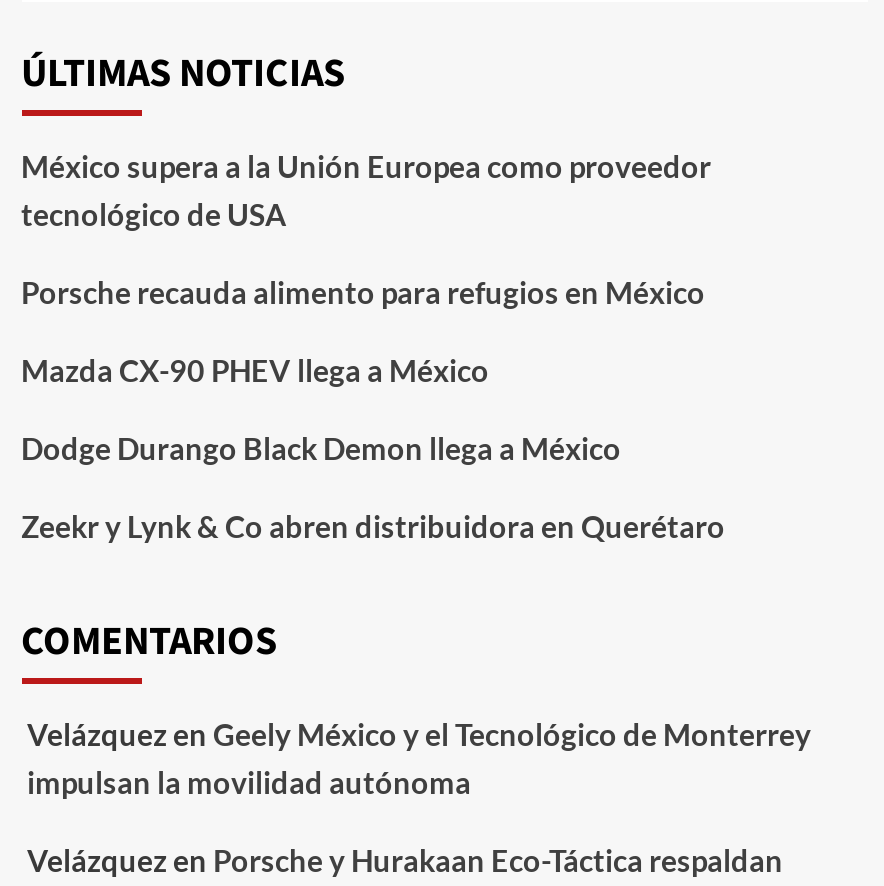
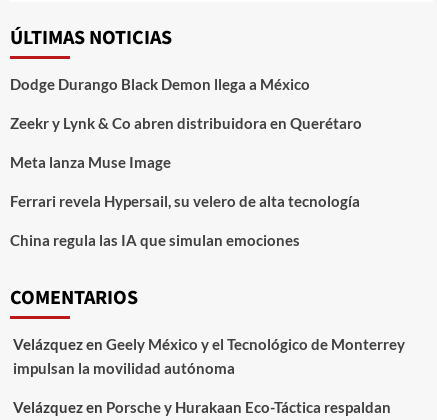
[21,148,711,388] México supera a la Unión Europea como proveedor | tecnológico de USA | Porsche recauda alimento para refugios en México | Mazda CX-90 PHEV llega a México -> none
moved [21,430,725,544] -> [9,75,361,132]: Dodge Durango Black Demon llega a México | Zeekr y Lynk & Co abren distribuidora en Querétaro
none -> [9,153,359,249] Meta lanza Muse Image | Ferrari revela Hypersail, su velero de alta tecnología | China regula las IA que simulan emociones

